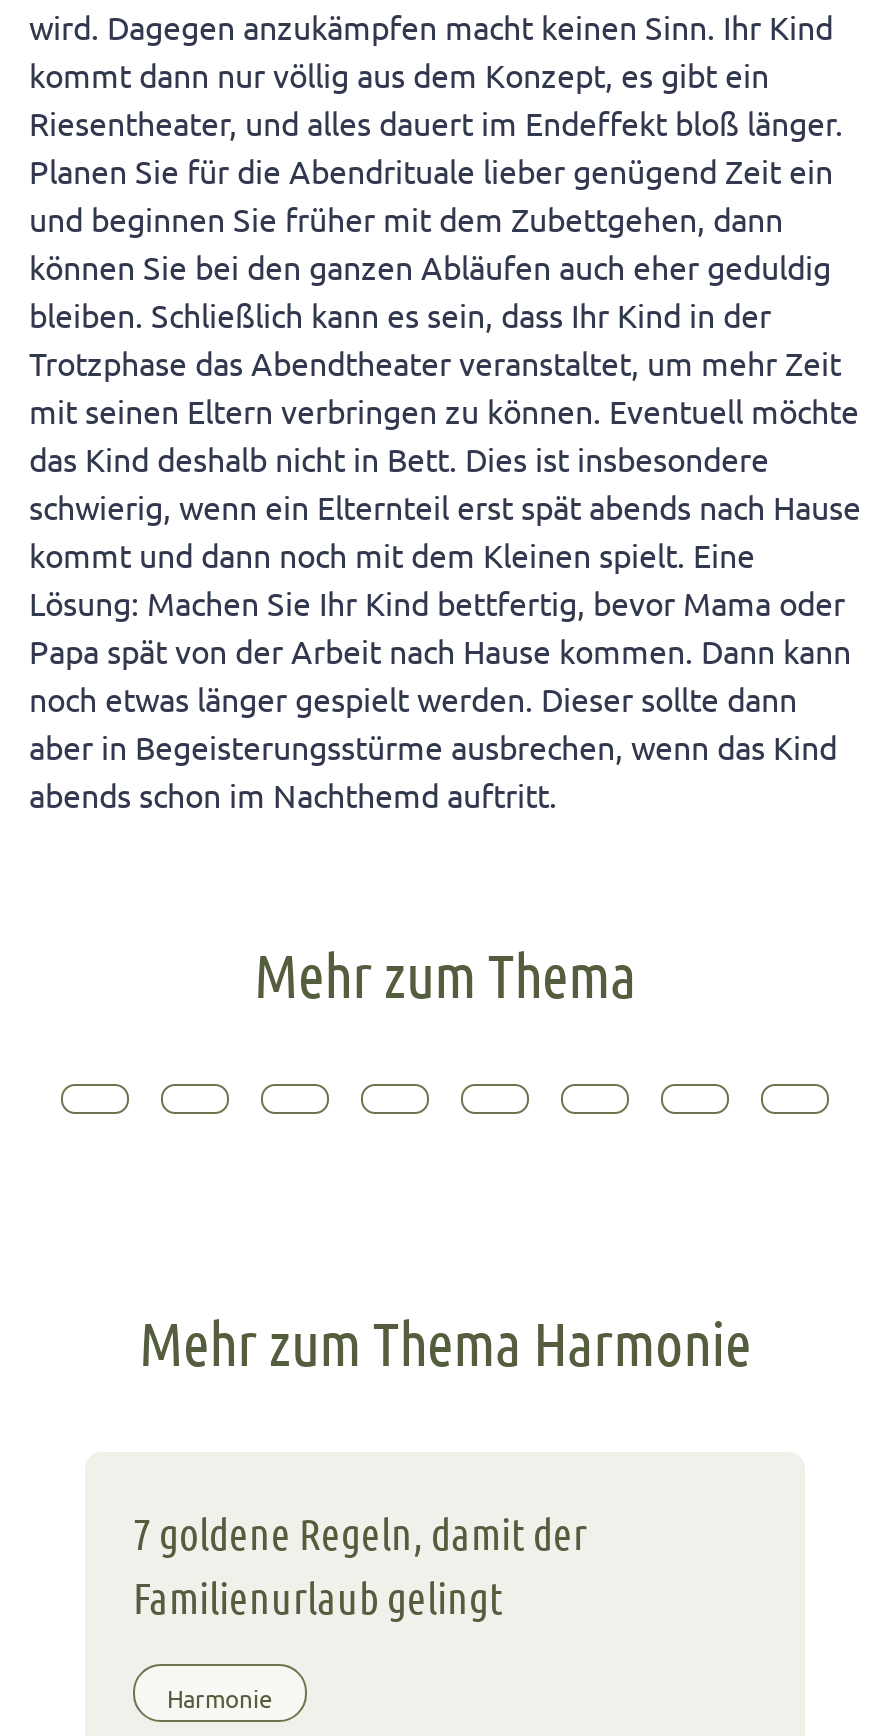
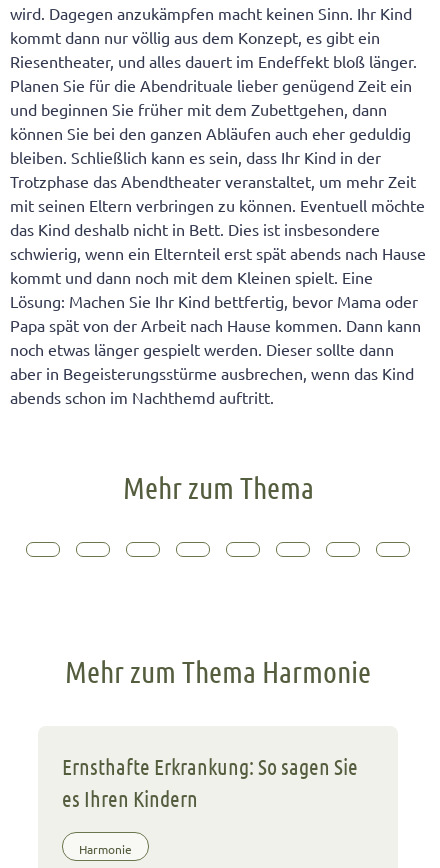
[133,1506,587,1622] 7 goldene Regeln, damit der | Familienurlaub gelingt -> [62,753,358,811] Ernsthafte Erkrankung: So sagen Sie | es Ihren Kindern

